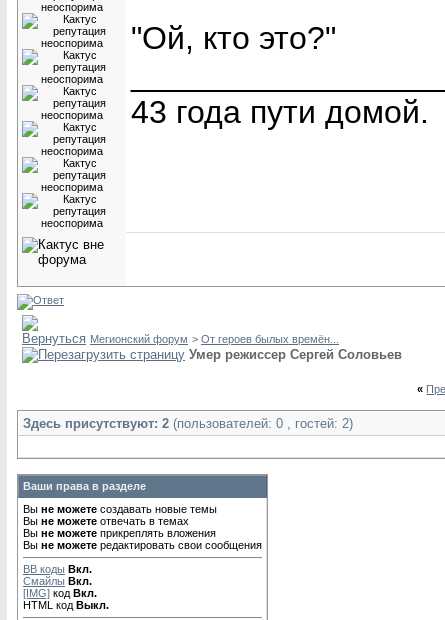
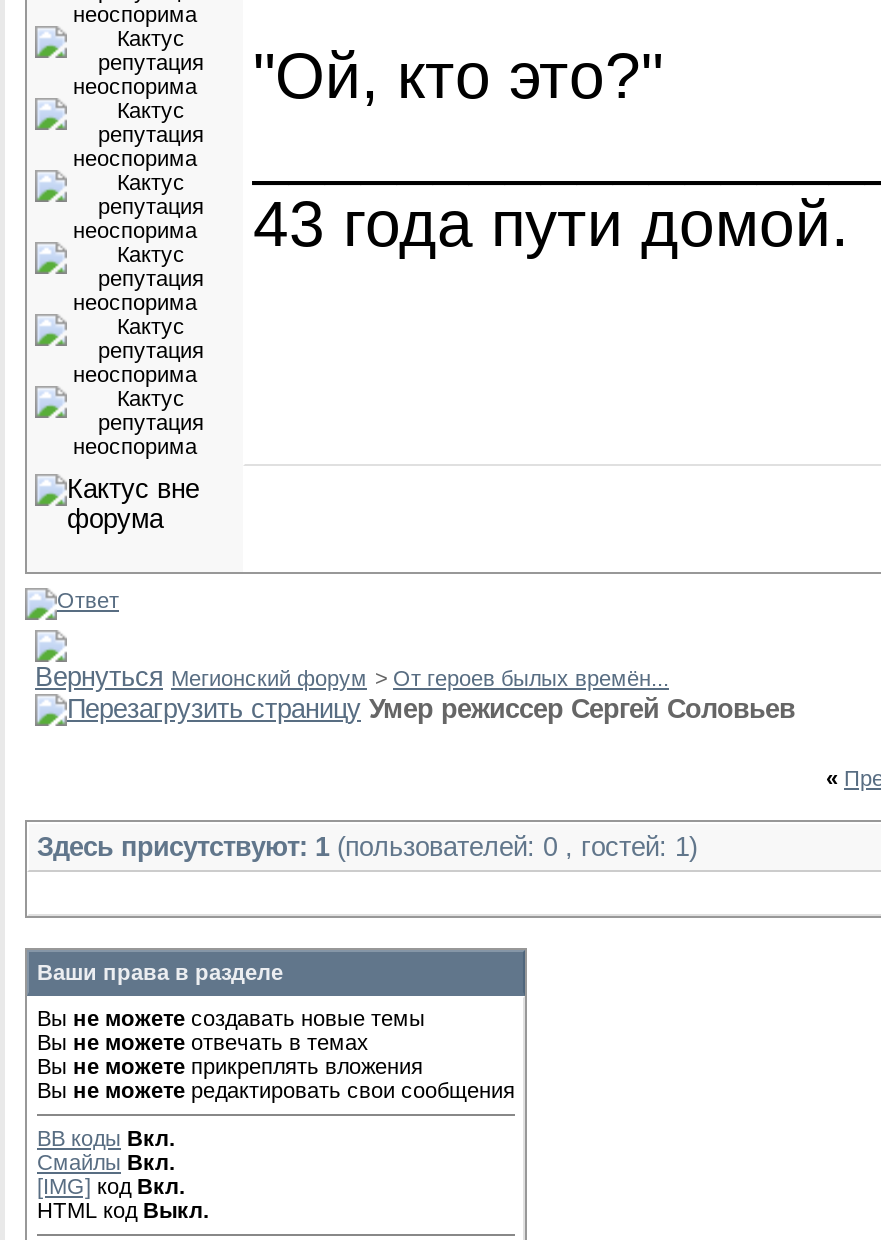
[23,416,353,431] Здесь присутствуют: 2 (пользователей: 0 , гостей: 2) -> [37,832,697,862] Здесь присутствуют: 1 (пользователей: 0 , гостей: 1)

